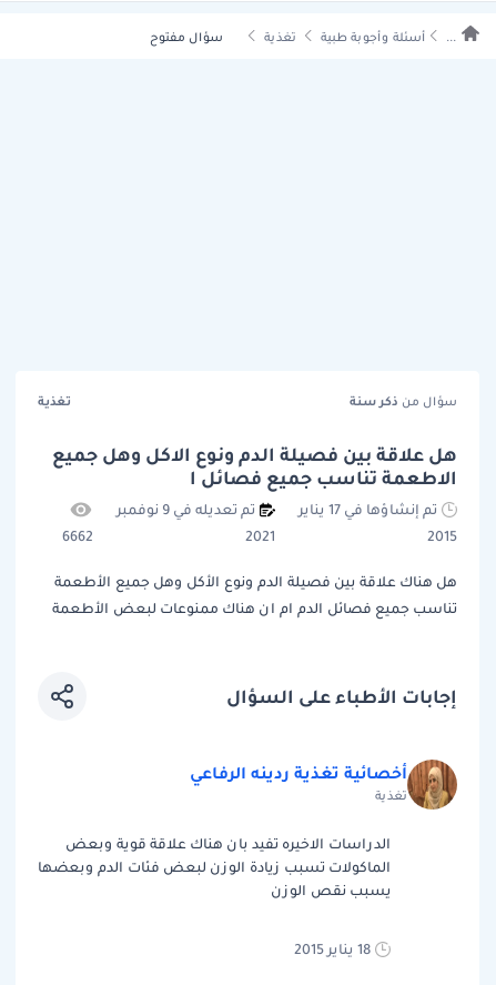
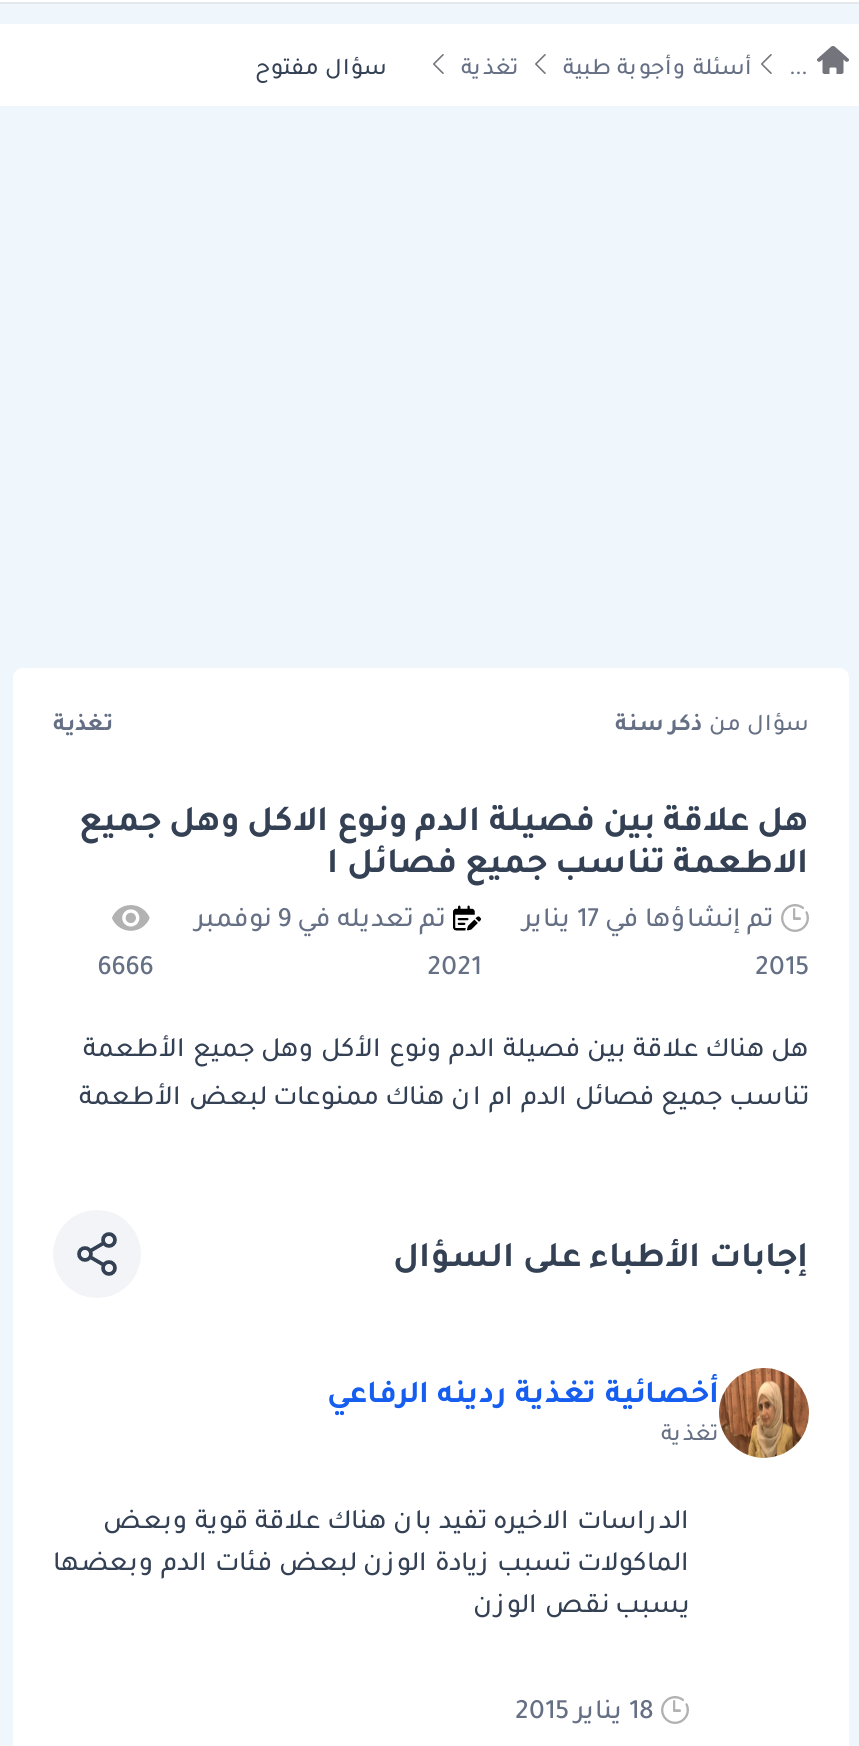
[62,525,93,546] 6662 -> [97,946,153,984] 6666

